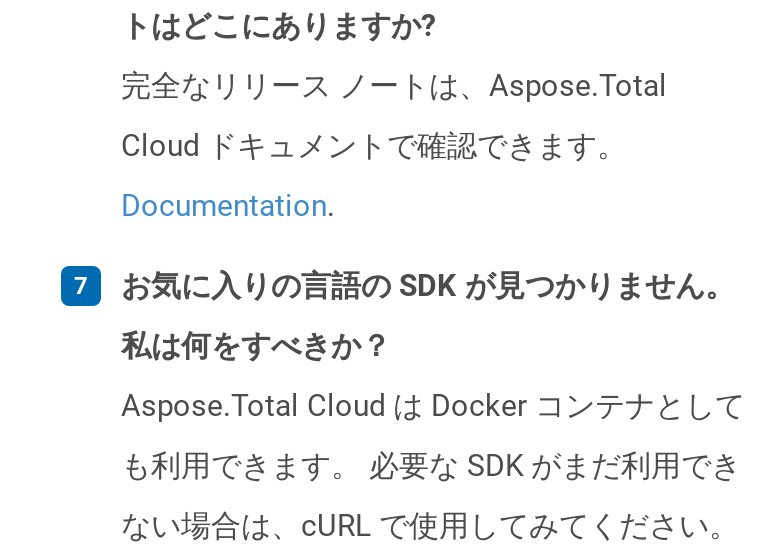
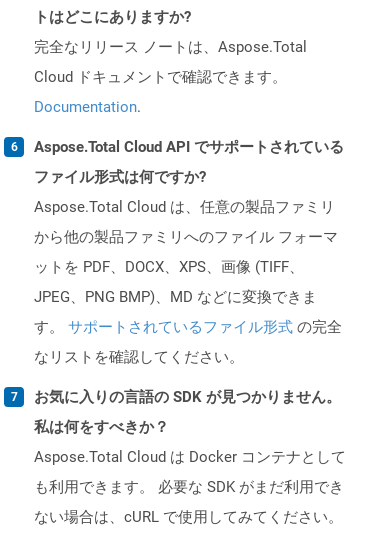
none -> [34,138,344,366] Aspose.Total Cloud API でサポートされている | ファイル形式は何ですか? | Aspose.Total Cloud は、任意の製品ファミリ | から他の製品ファミリへのファイル フォーマ | ットを PDF、DOCX、XPS、画像 (TIFF、 | JPEG、PNG BMP)、MD などに変換できま | す。サポートされているファイル形式の完全 | なリストを確認してください。

